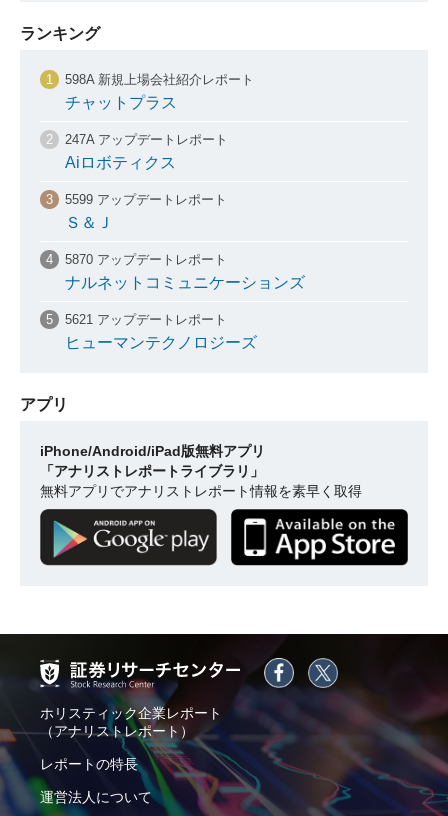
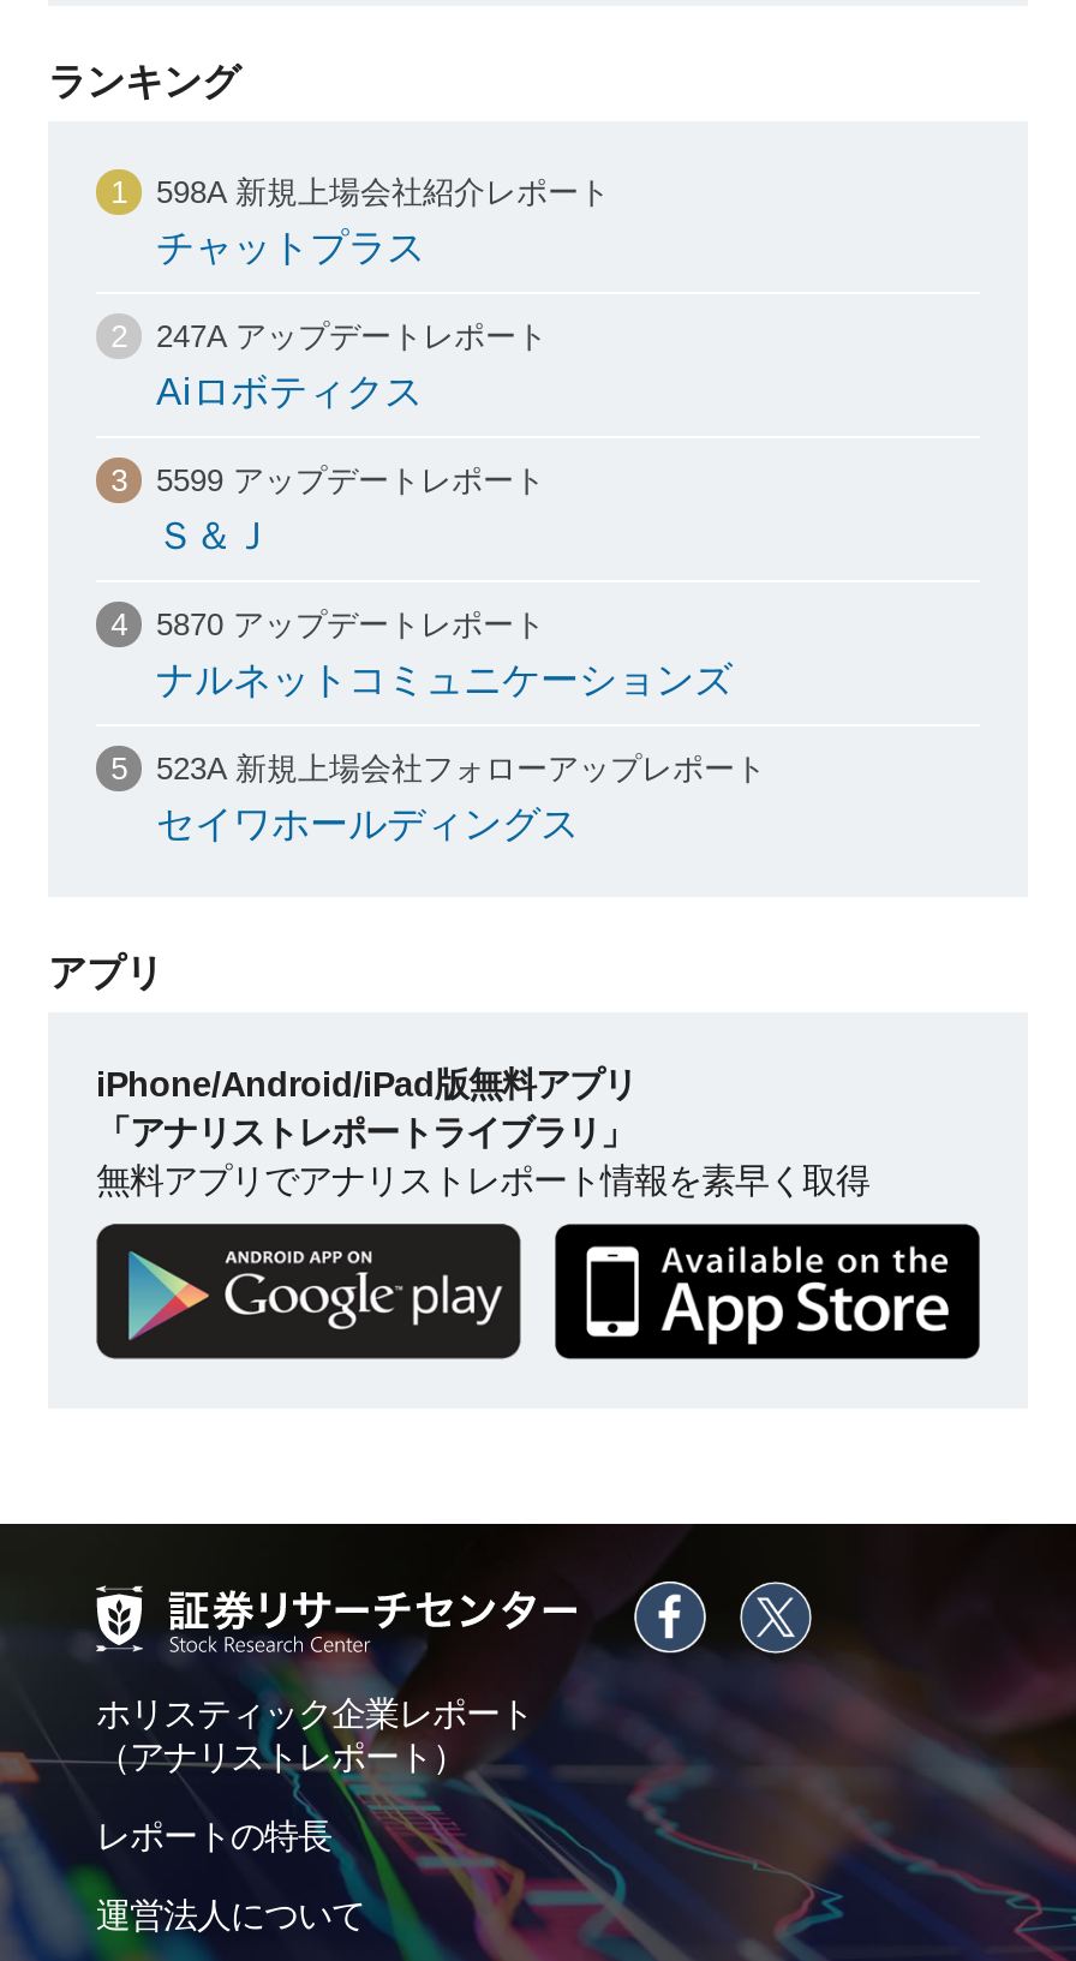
[65,312,257,351] 5621 アップデートレポート | ヒューマンテクノロジーズ -> [156,751,766,845] 523A 新規上場会社フォローアップレポート | セイワホールディングス

